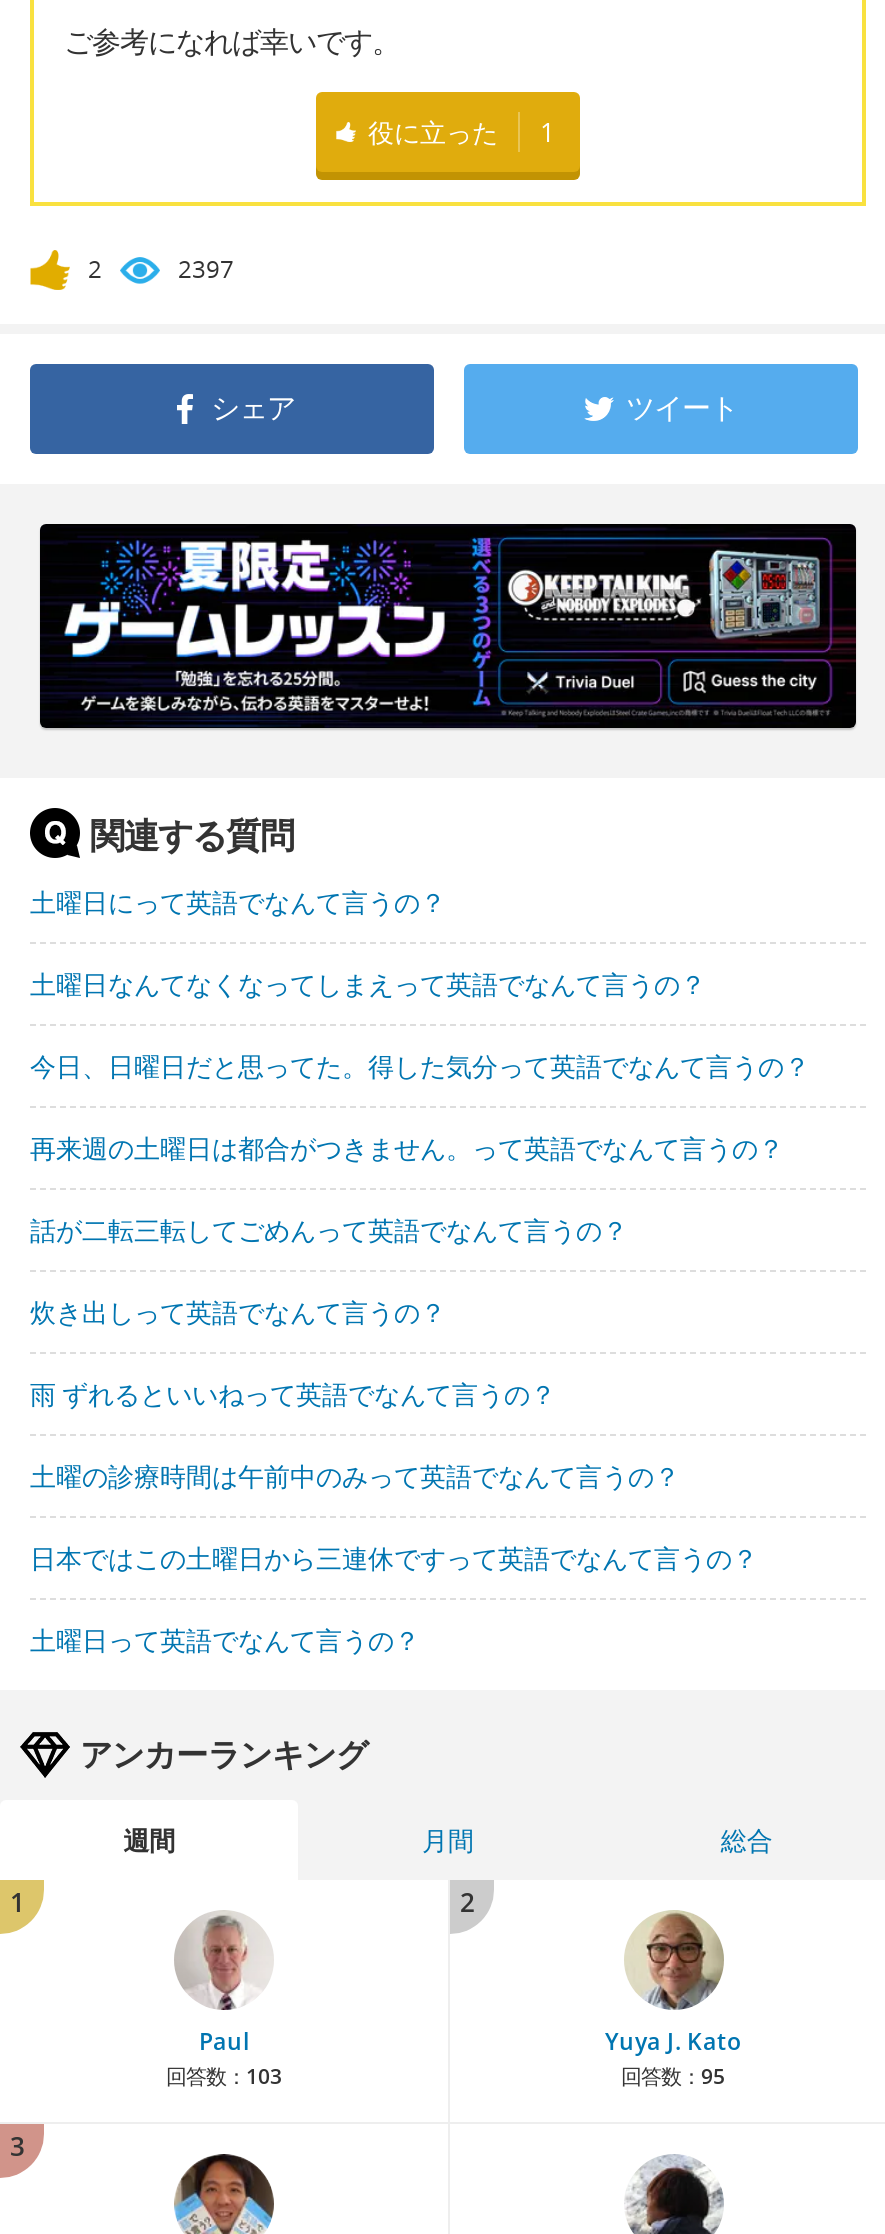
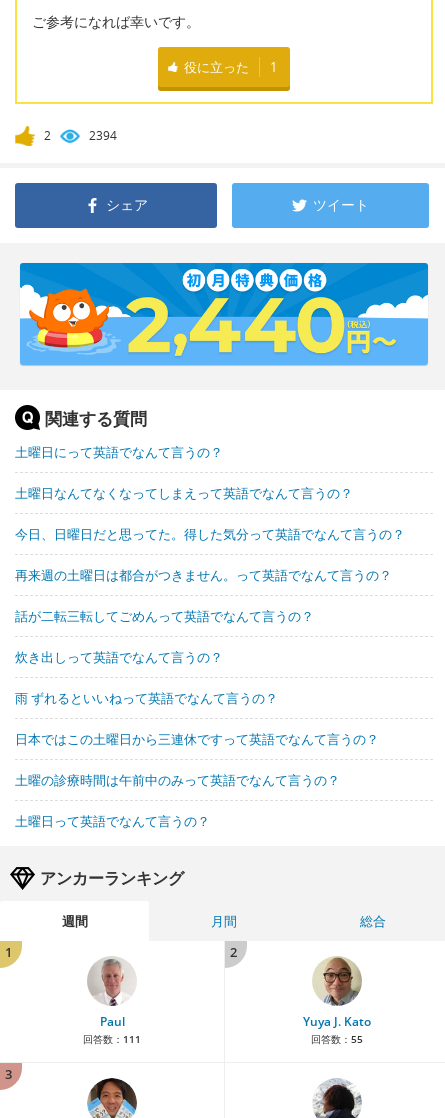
[178,252,234,286] 2397 -> [89,127,117,144] 2394
[38,522,858,730] [image] -> [19,262,429,366] [image]
moved [30,1458,680,1494] -> [15,771,340,789]: 土曜の診療時間は午前中のみって英語でなんて言うの？
moved [30,1540,758,1576] -> [15,730,379,748]: 日本ではこの土曜日から三連休ですって英語でなんて言うの？
[166,2062,282,2090] 回答数：103 -> [83,1032,141,1046] 回答数：111
[621,2062,725,2090] 回答数：95 -> [310,1032,362,1046] 回答数：55

